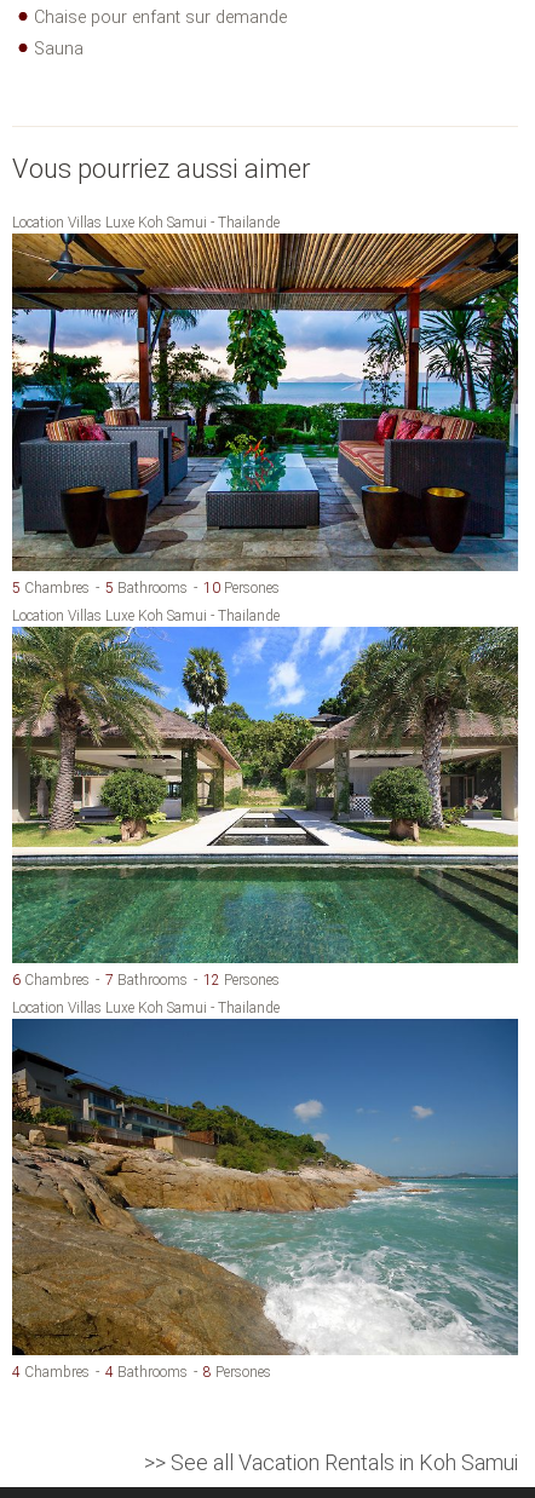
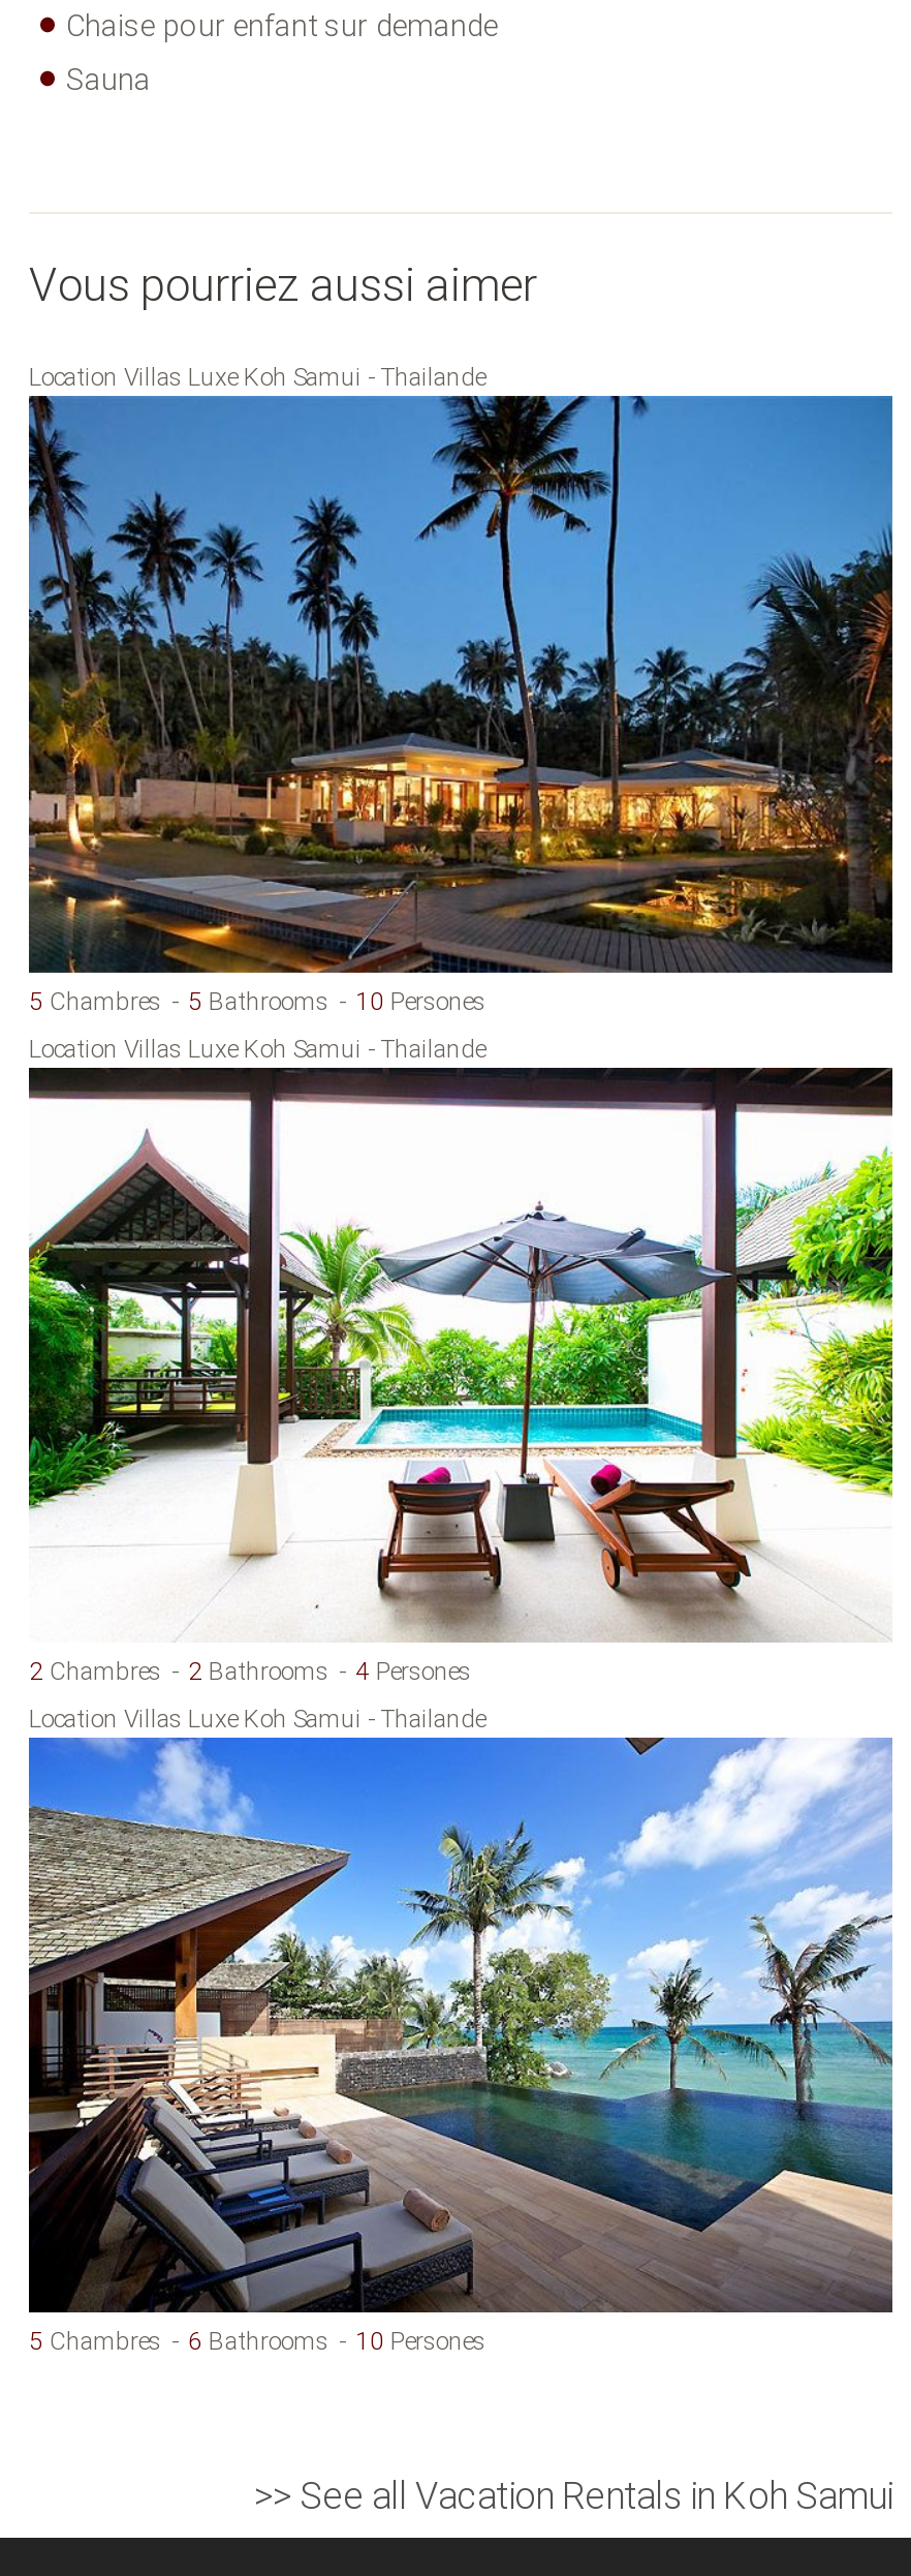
[11,232,519,571] [image] -> [27,394,894,975] [image]
[11,626,519,989] [image] | 6 Chambres -> [27,1066,894,1686] [image] | 2 Chambres
[105,972,188,989] 7 Bathrooms -> [188,1657,328,1686] 2 Bathrooms
[203,972,280,989] 12 Persones -> [355,1657,471,1686] 4 Persones
[11,1018,519,1381] [image] | 4 Chambres -> [27,1736,892,2357] [image] | 5 Chambres
[105,1364,188,1381] 4 Bathrooms -> [188,2328,328,2357] 6 Bathrooms
[203,1364,271,1381] 8 Persones -> [355,2328,485,2357] 10 Persones

